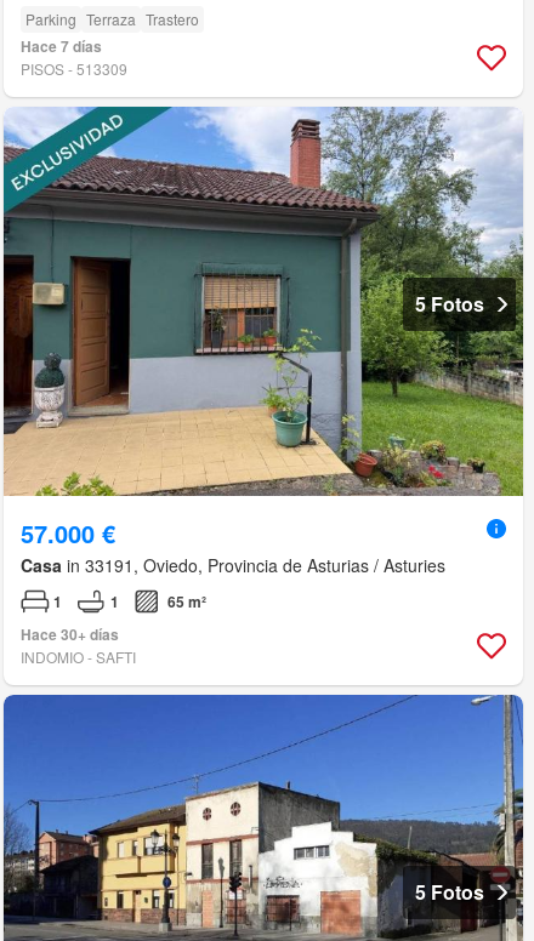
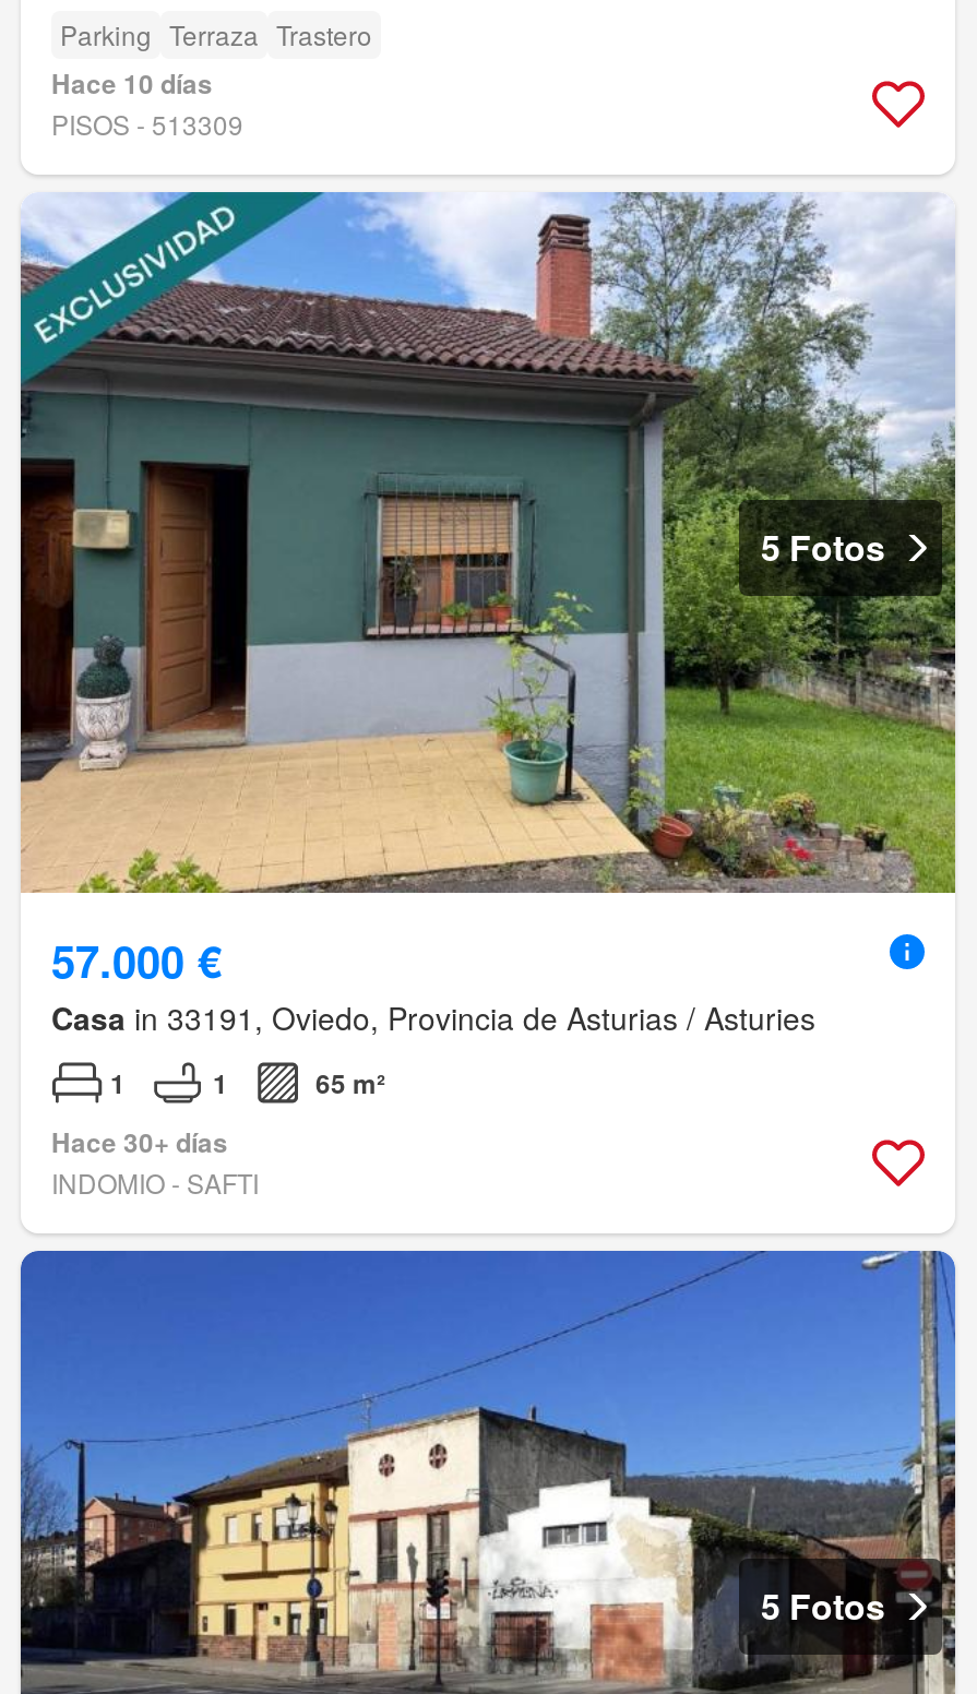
[21,35,102,57] Hace 7 días -> [51,63,213,102] Hace 10 días

